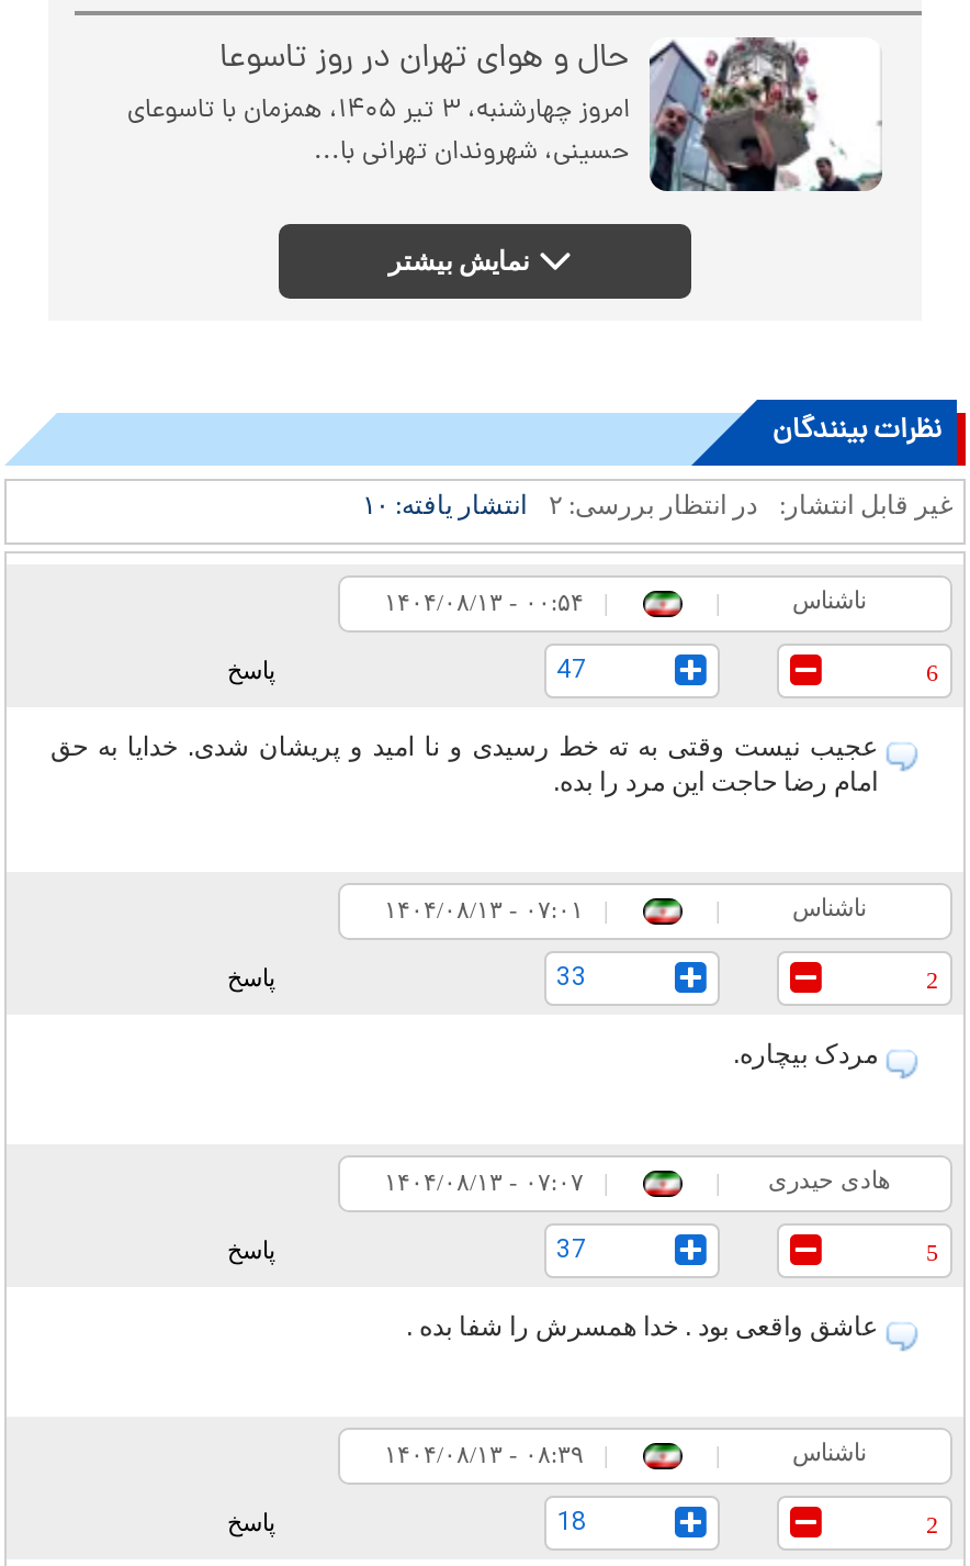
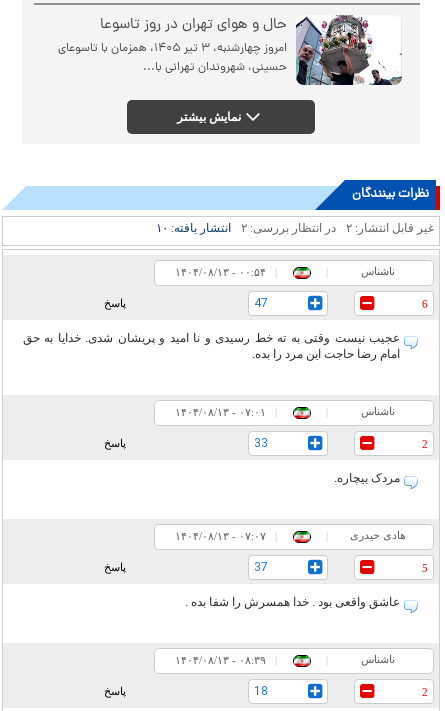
[779,490,952,521] غیر قابل انتشار: -> [346,221,434,235] غیر قابل انتشار: ۲

